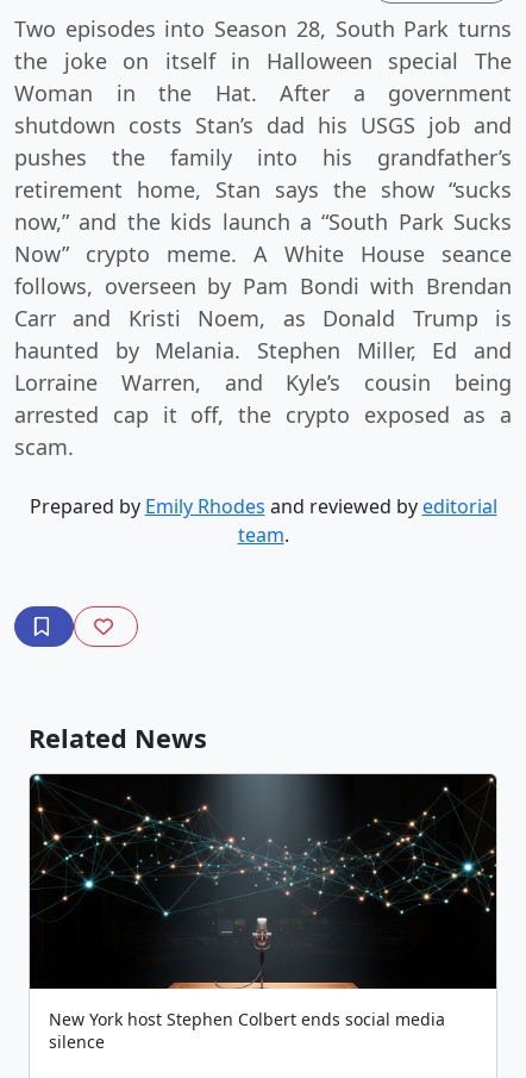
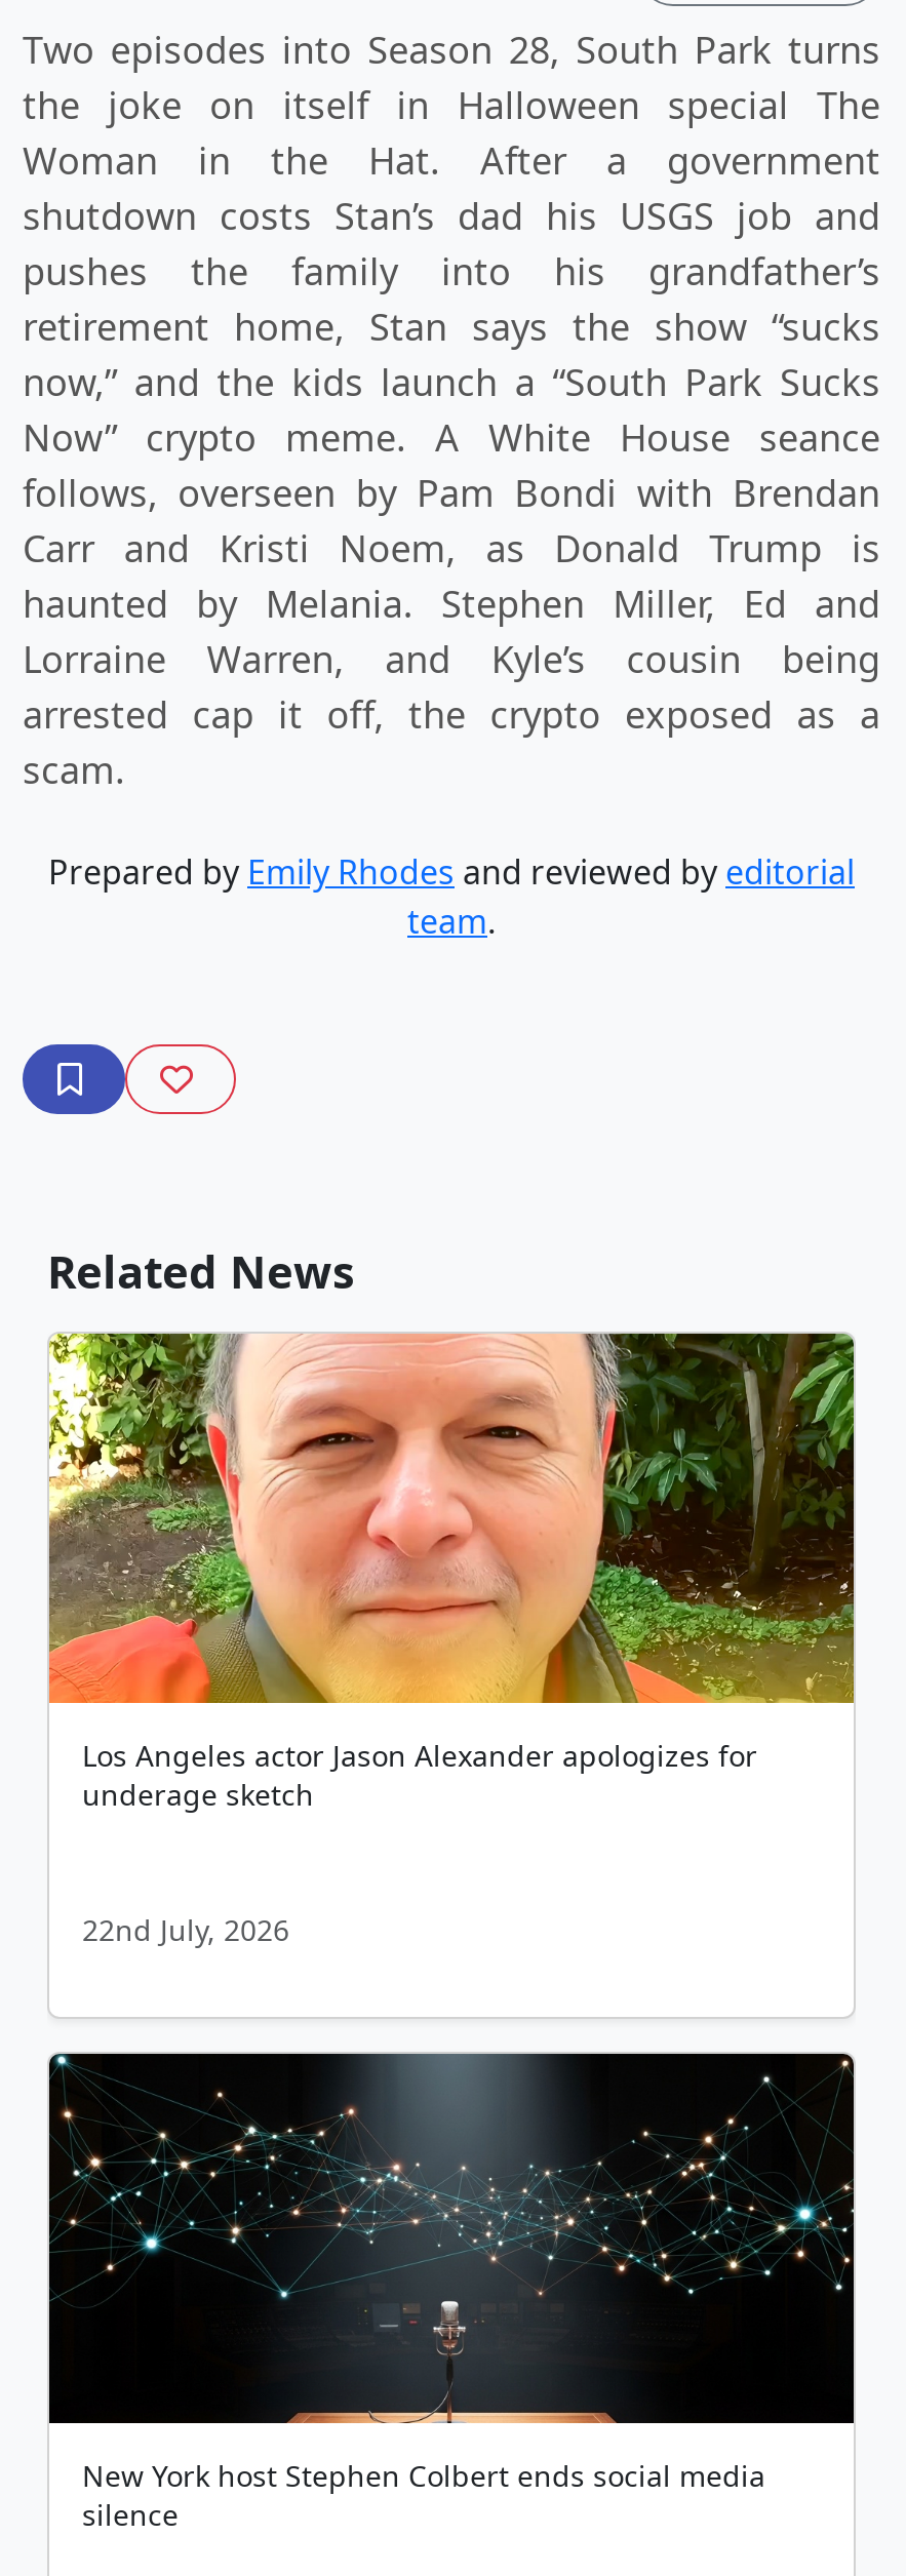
none -> [47,1332,856,1950] [image] | Los Angeles actor Jason Alexander apologizes for | underage sketch | 22nd July, 2026

